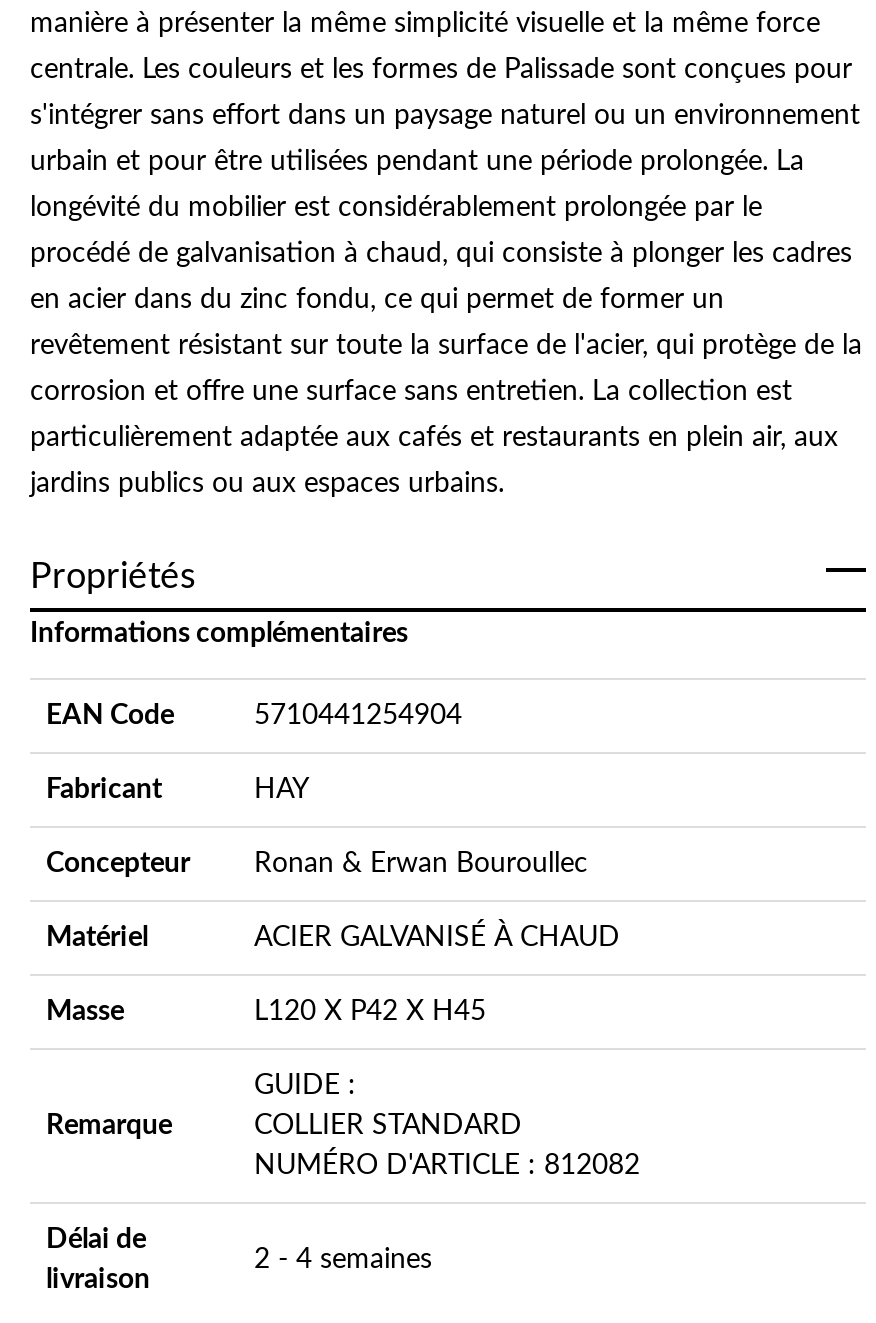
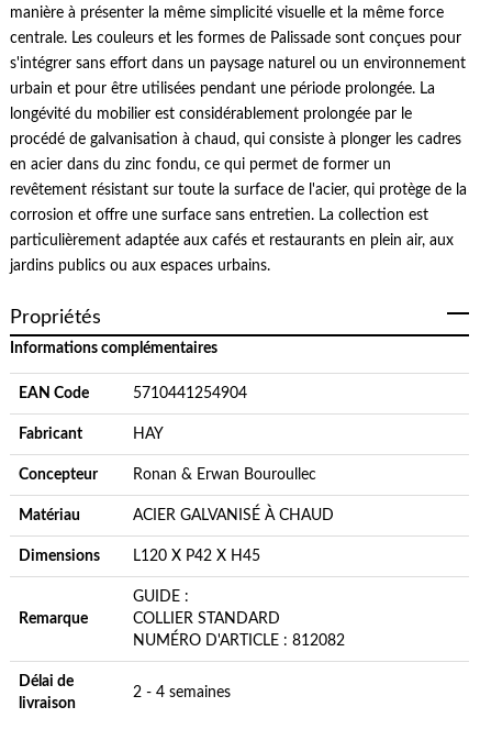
[46,924,148,952] Matériel -> [19,508,80,523] Matériau
[46,998,124,1026] Masse -> [19,548,100,564] Dimensions

